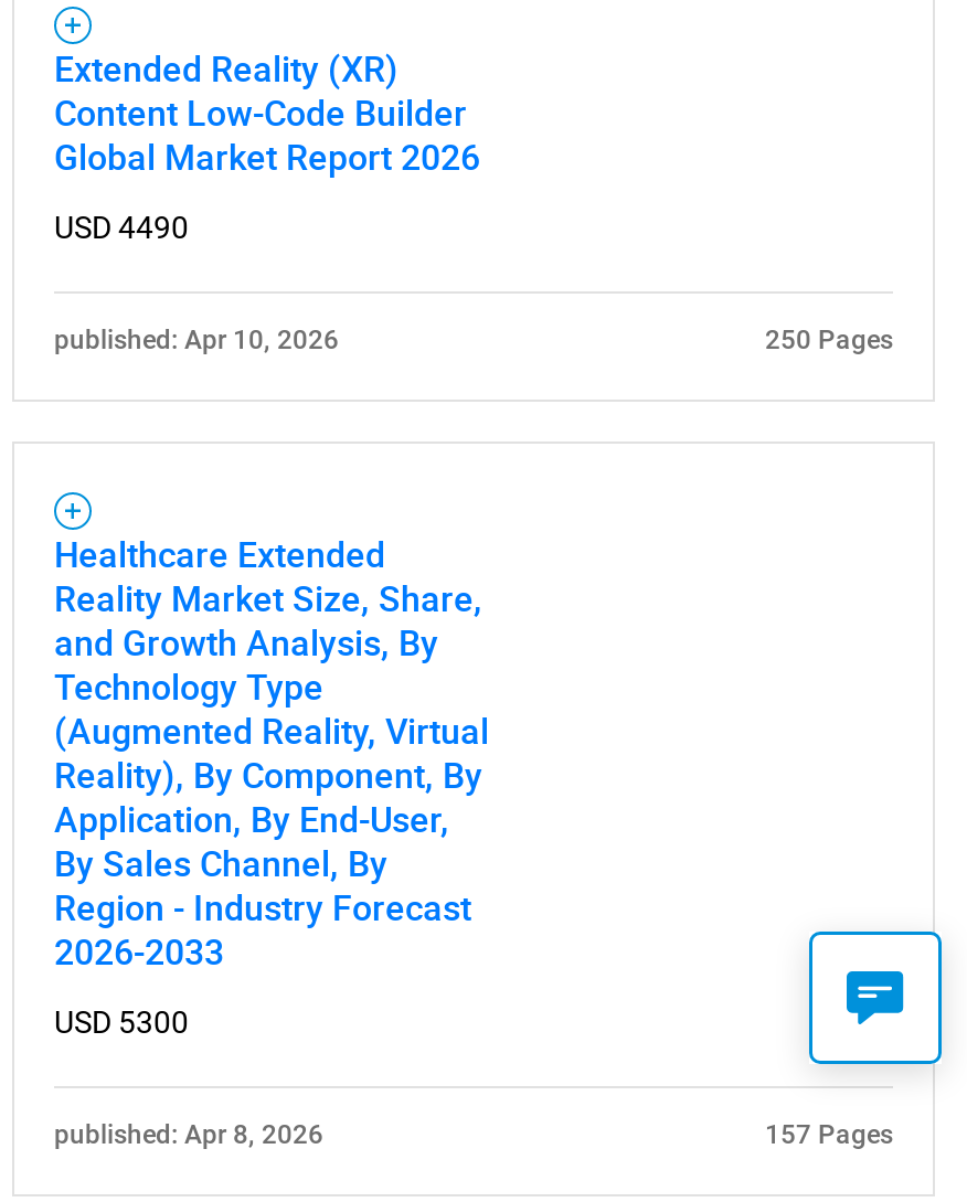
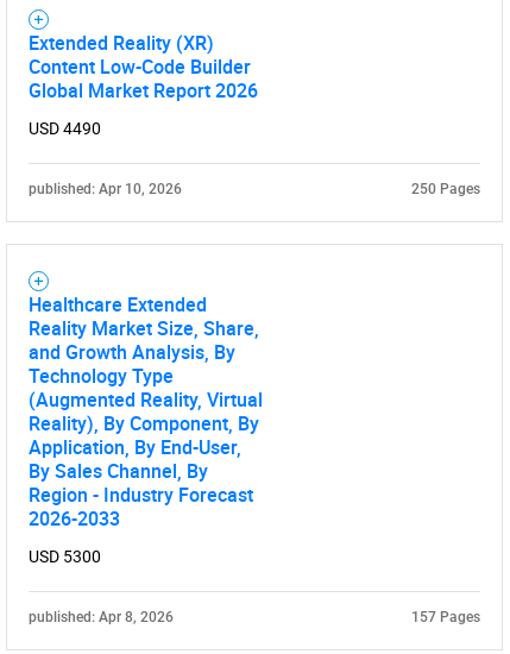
[805,927,946,1073] [image] -> none

